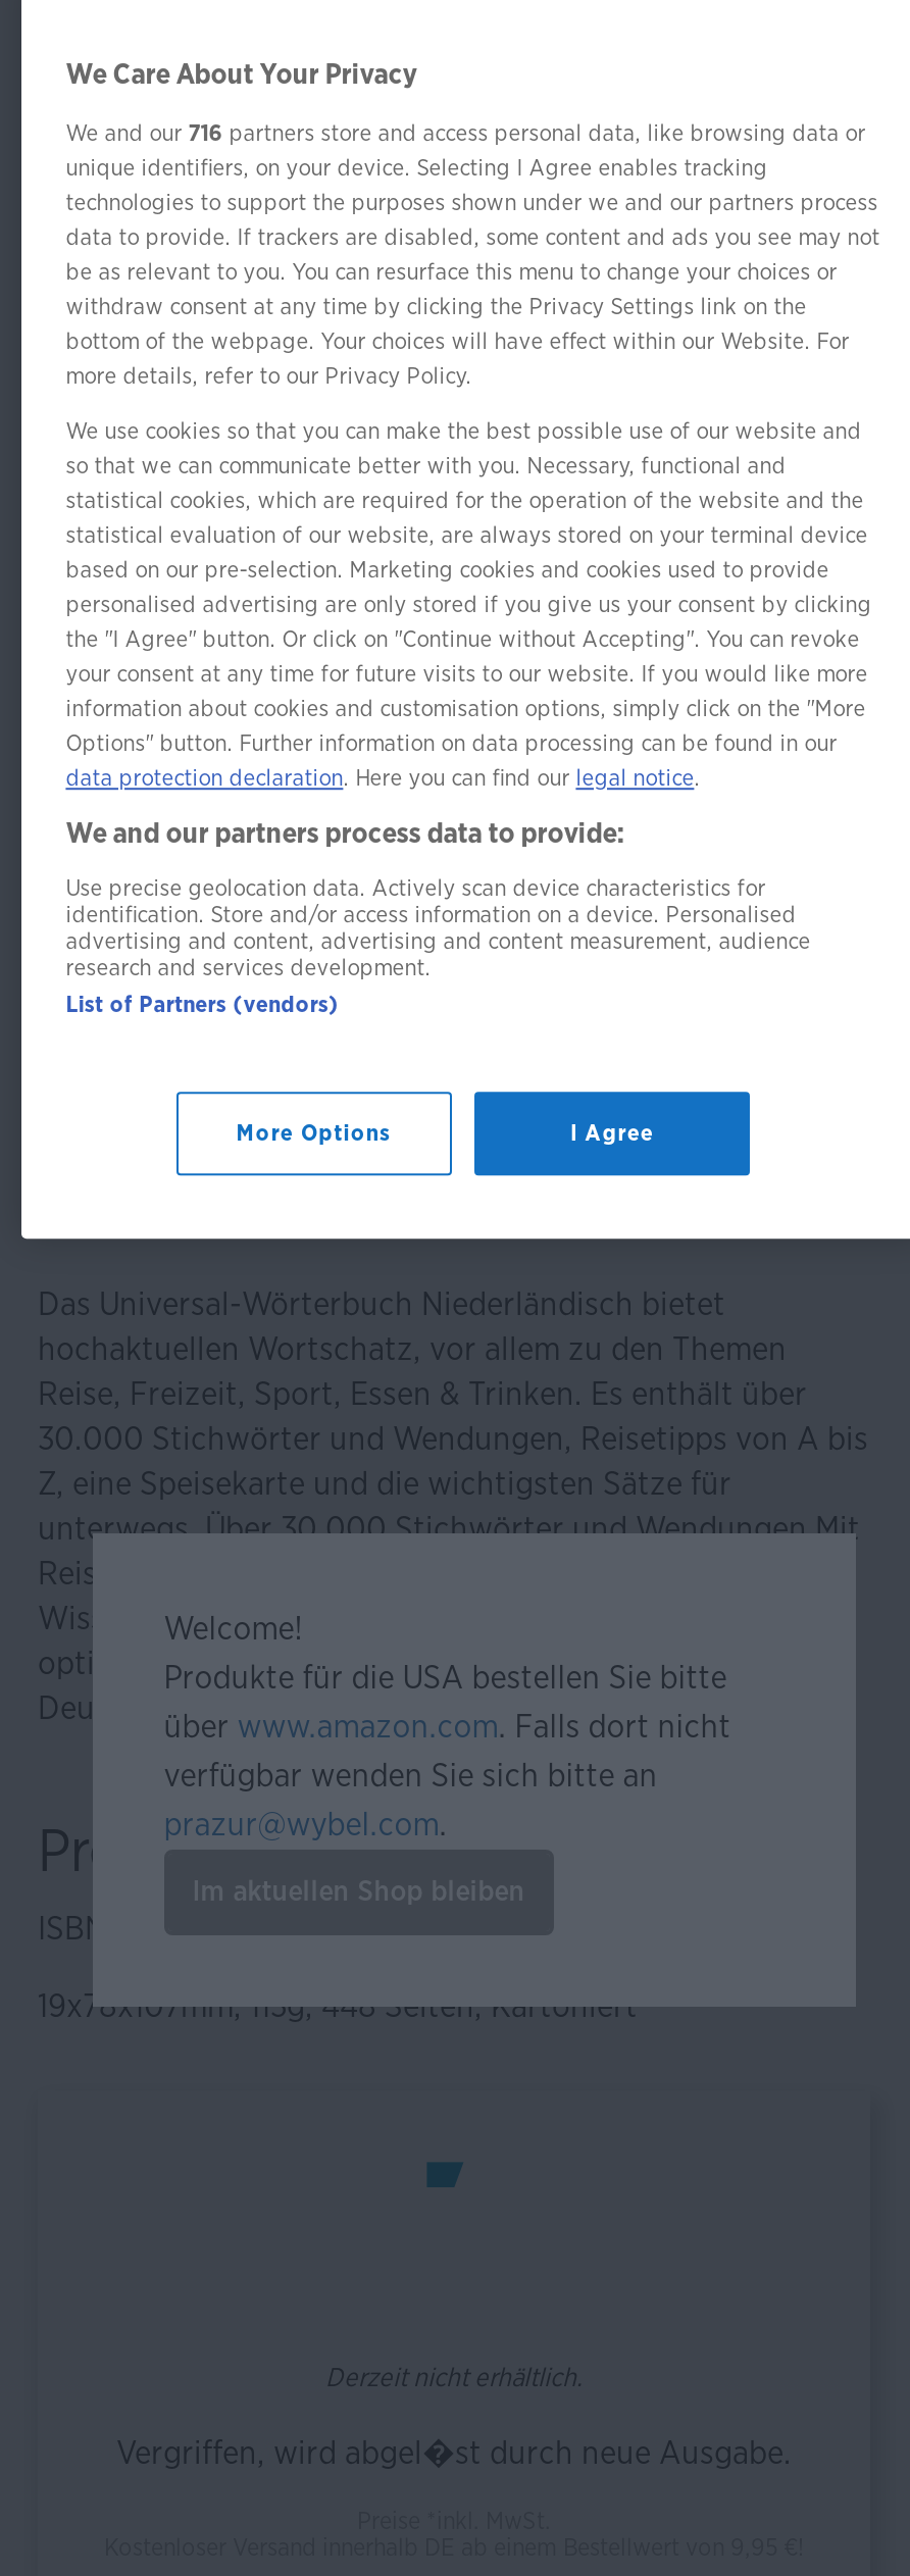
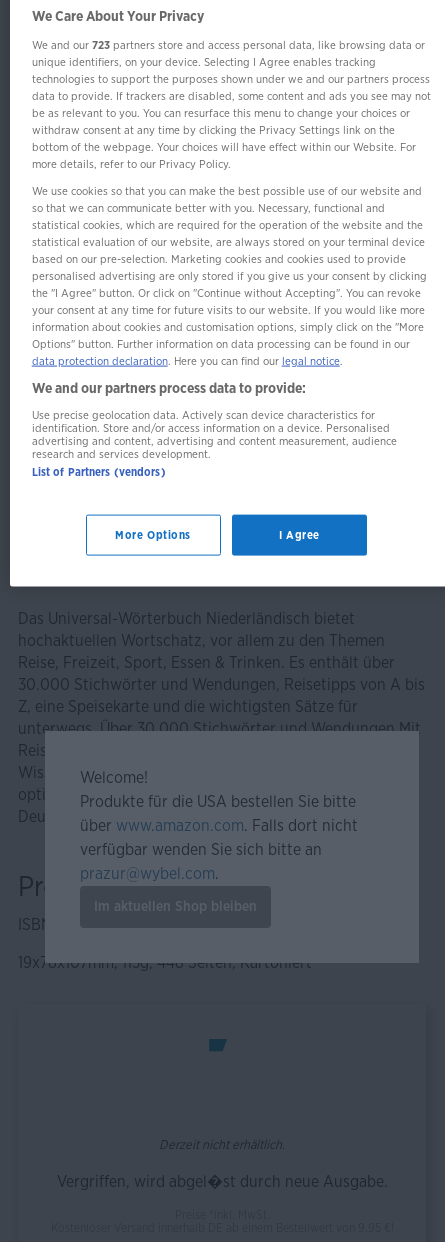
[66,123,866,145] We and our 716 partners store and access personal data, like browsing data or -> [32,40,425,51] We and our 723 partners store and access personal data, like browsing data or

